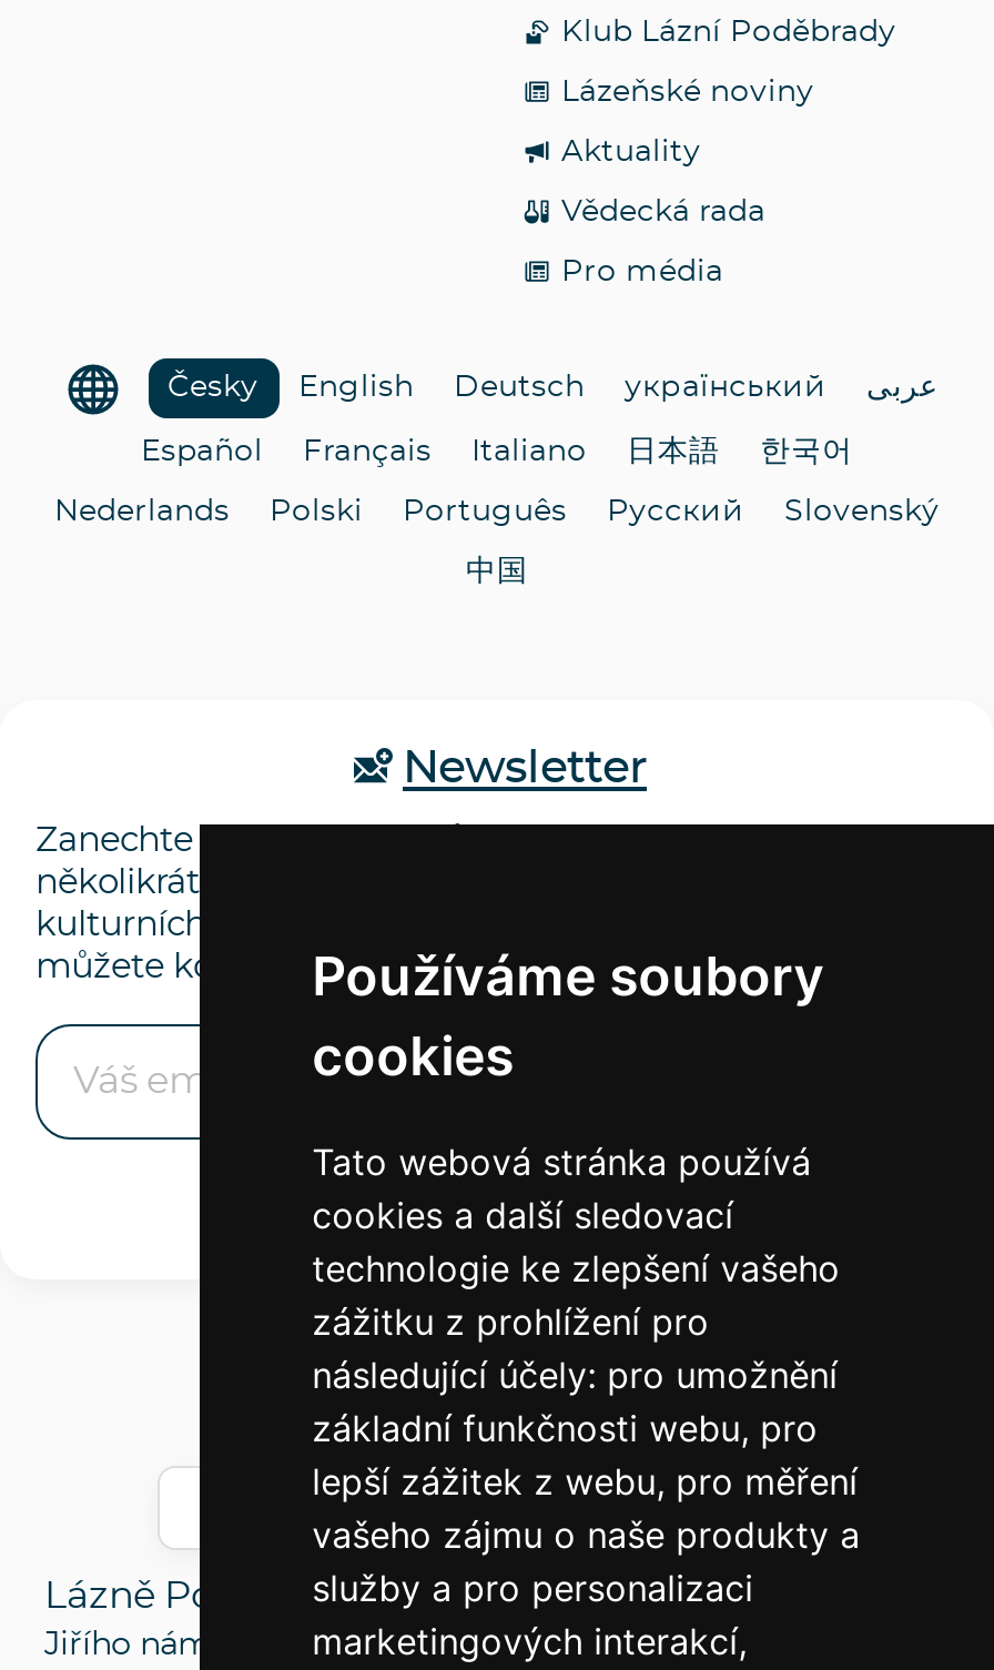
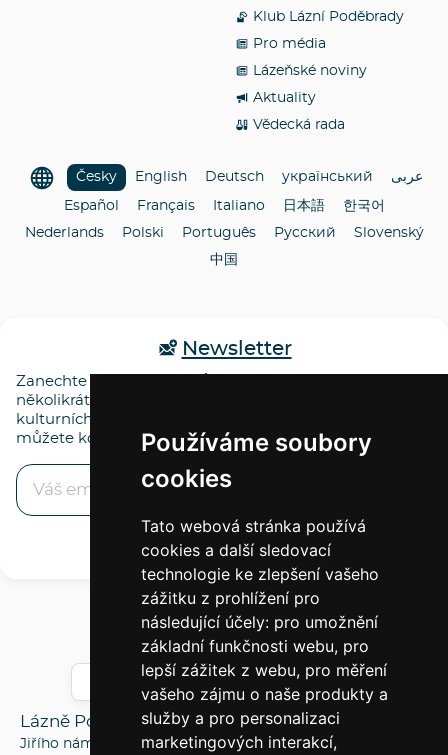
moved [561,76,814,227] -> [253,64,367,132]: Lázeňské noviny | Aktuality | Vědecká rada
moved [561,256,723,287] -> [253,37,326,51]: Pro média

